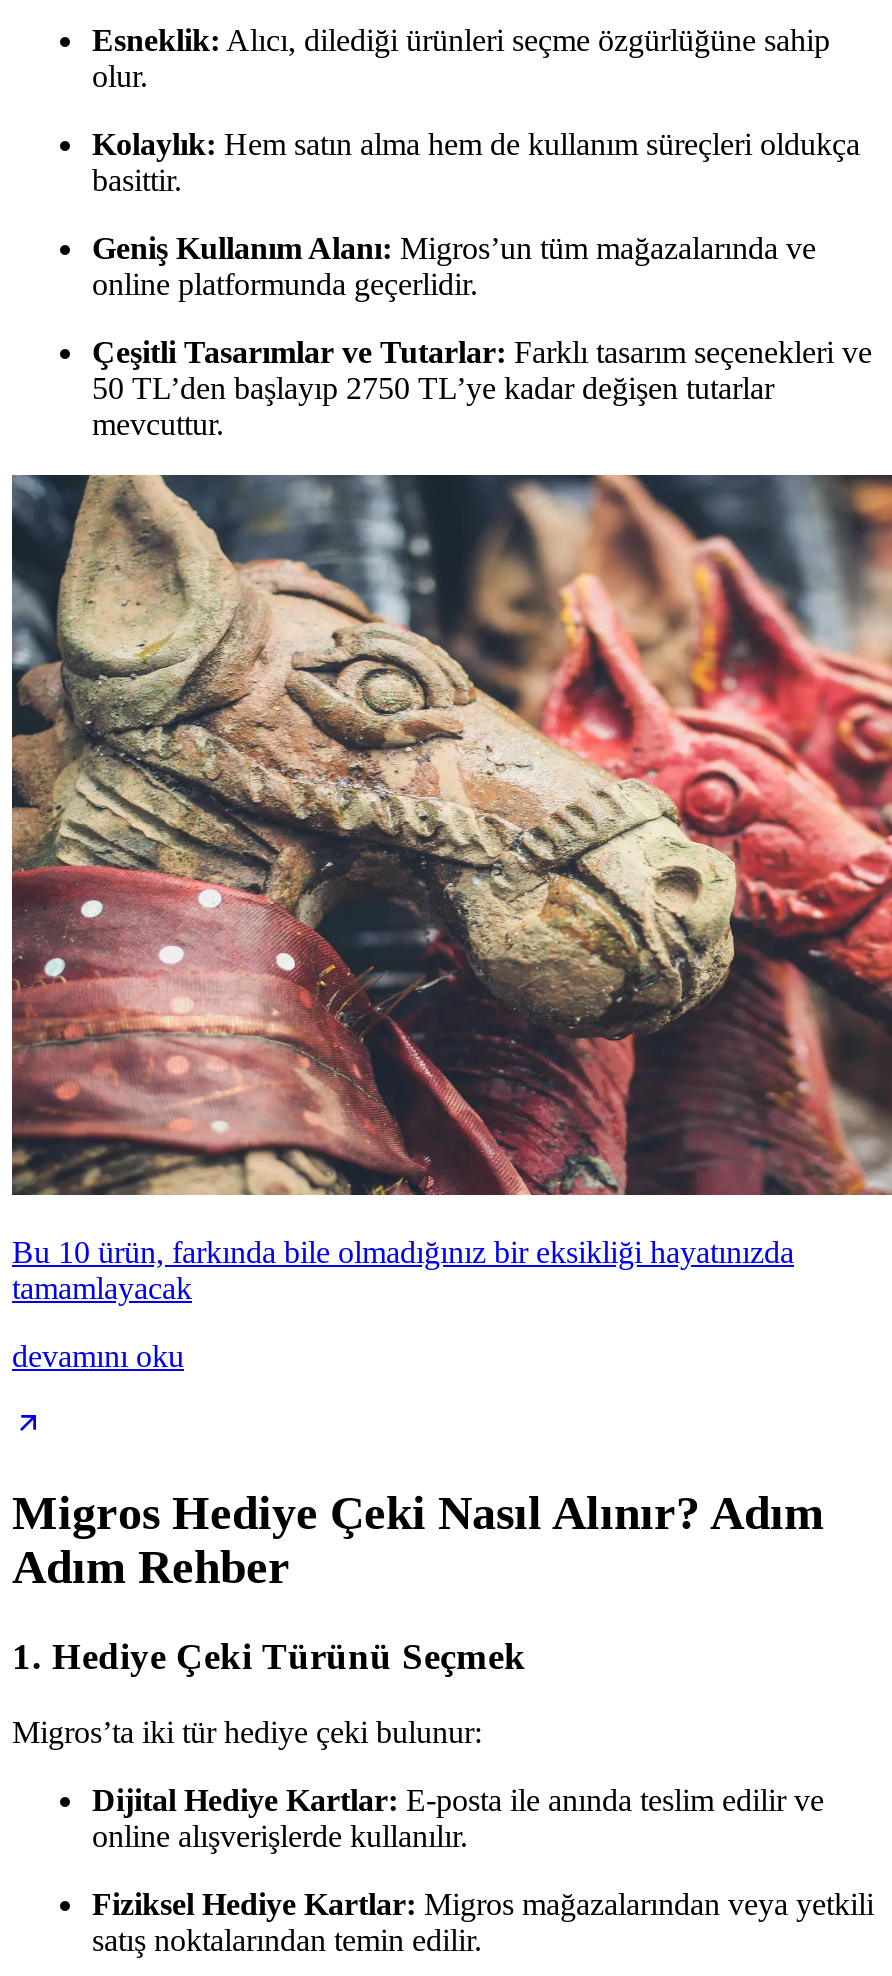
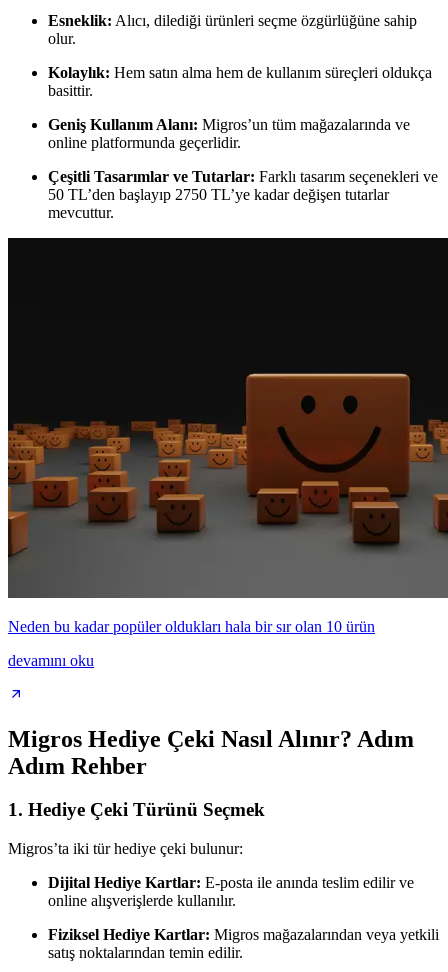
[10,473,886,1304] [image] | Bu 10 ürün, farkında bile olmadığınız bir eksikliği hayatınızda | tamamlayacak -> [7,237,445,635] [image] | Neden bu kadar popüler oldukları hala bir sır olan 10 ürün

